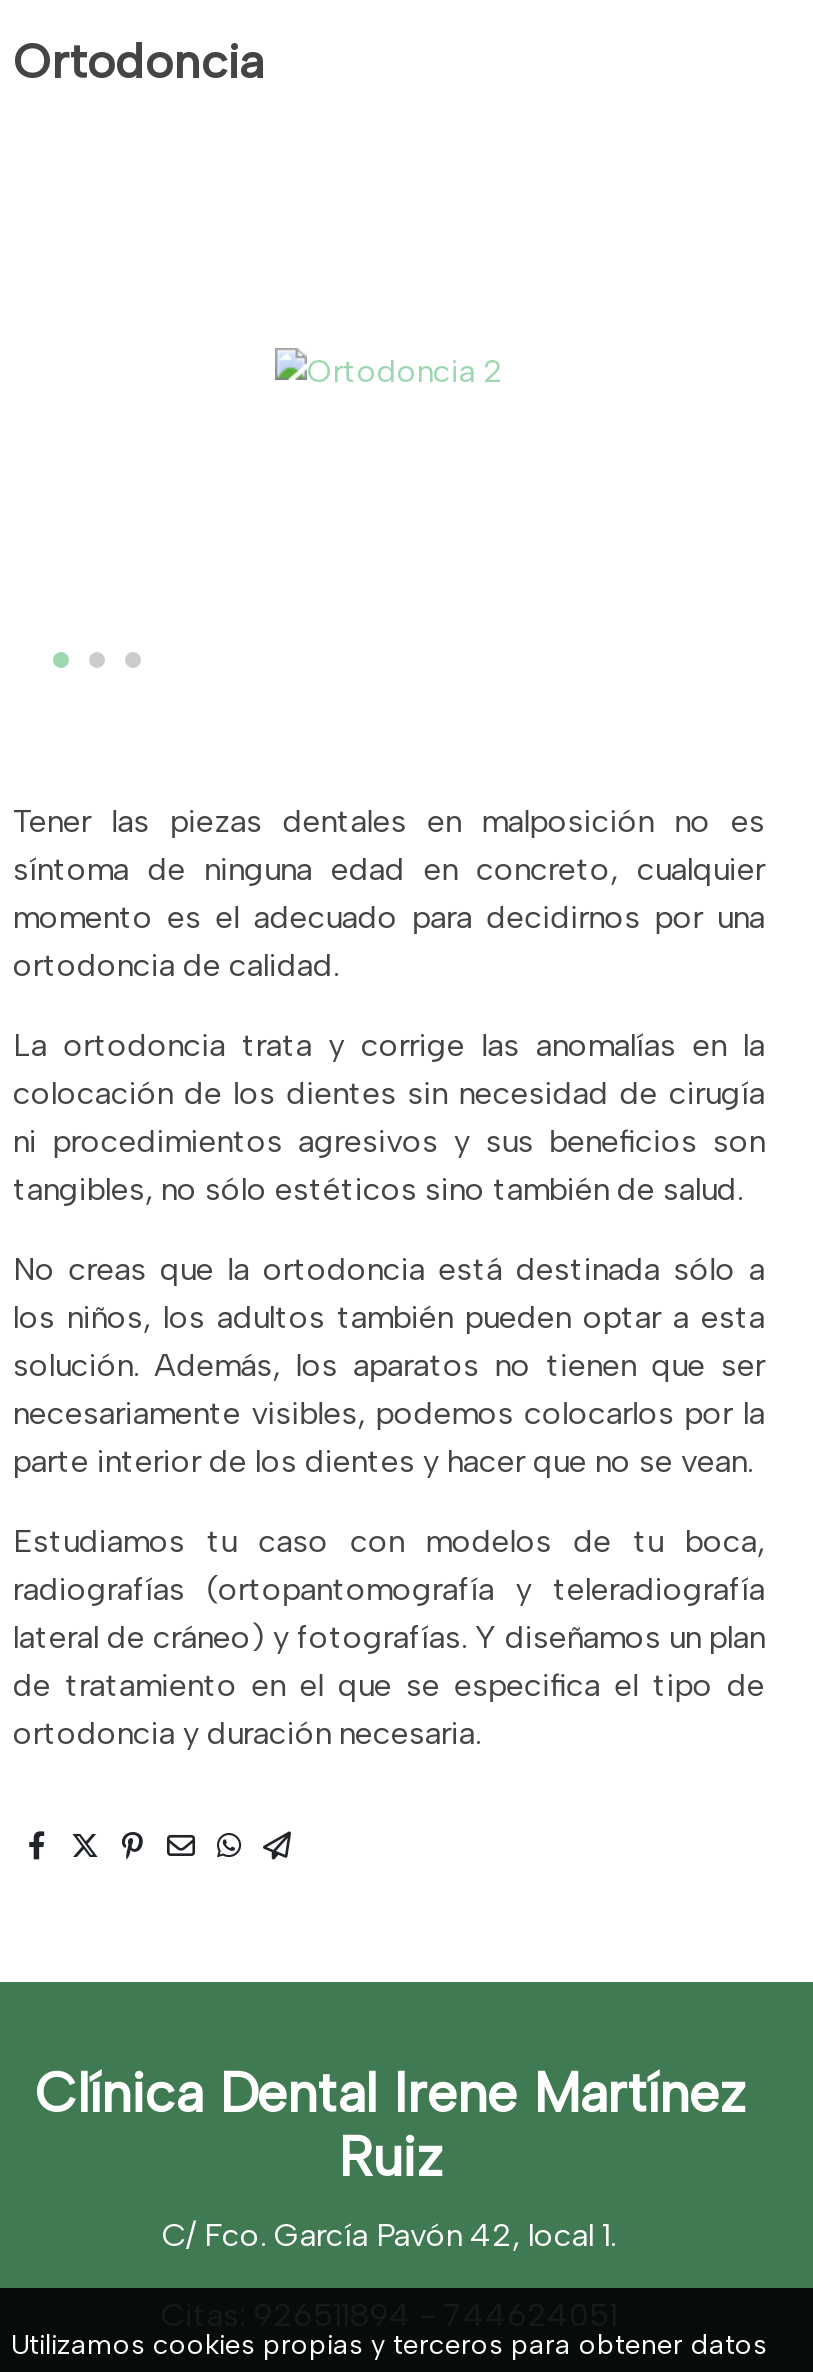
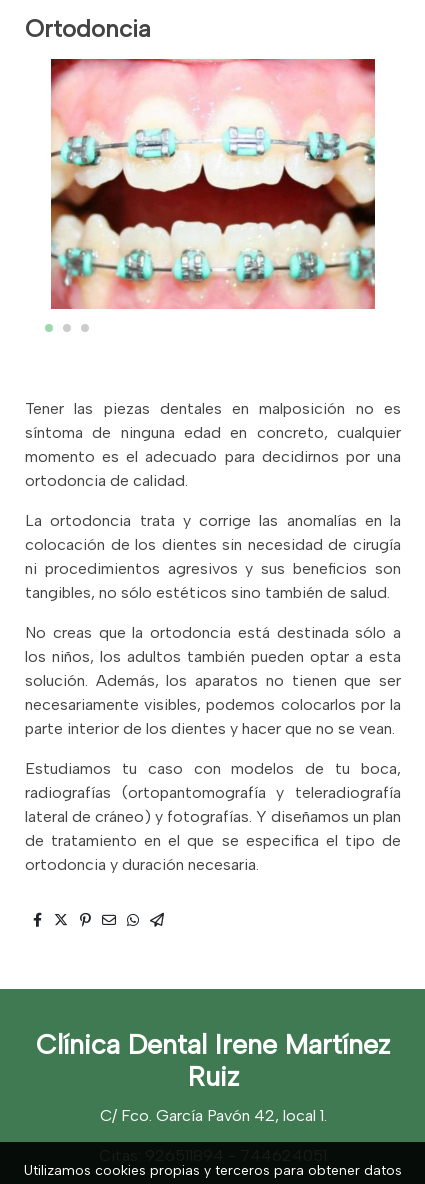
none -> [50,58,376,310] [image]

